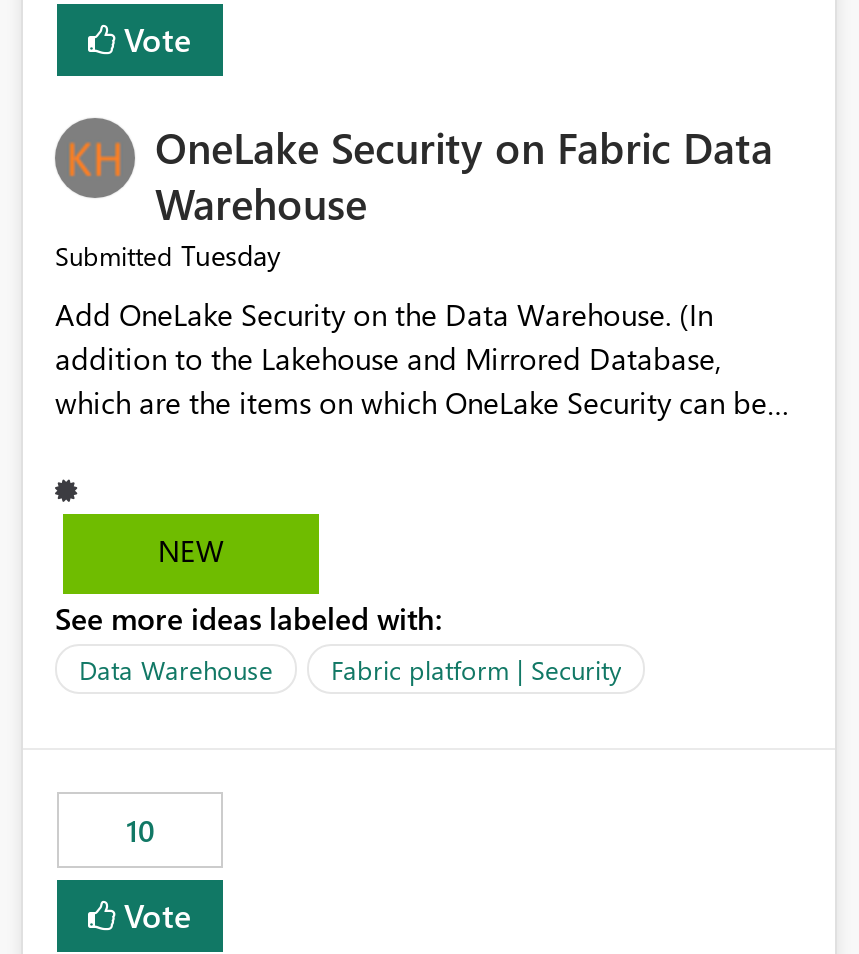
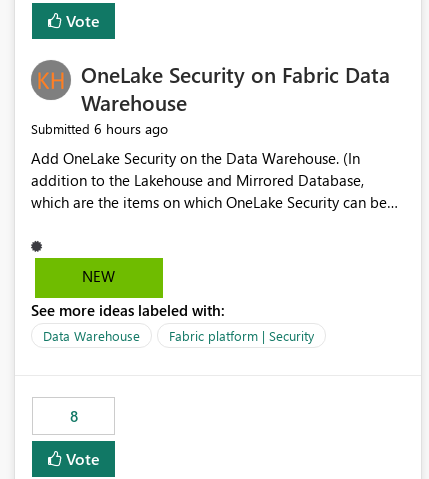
[55,237,281,275] Submitted Tuesday -> [31,119,168,138] Submitted 6 hours ago
[126,811,154,851] 10 -> [69,406,77,426] 8

